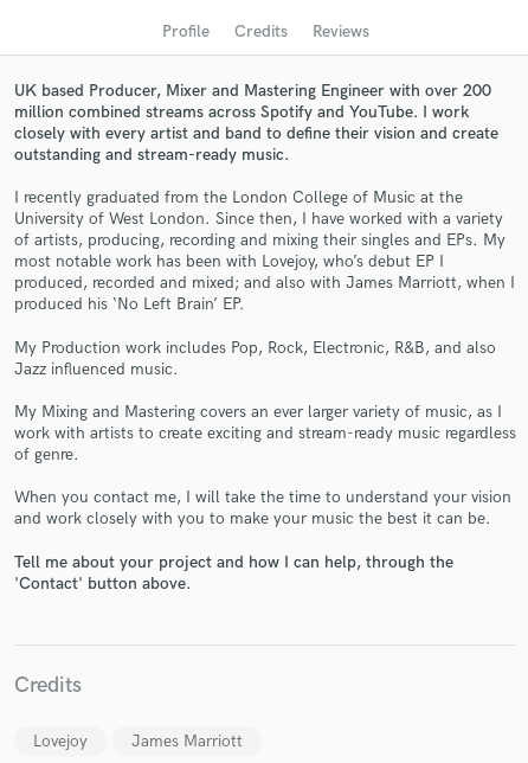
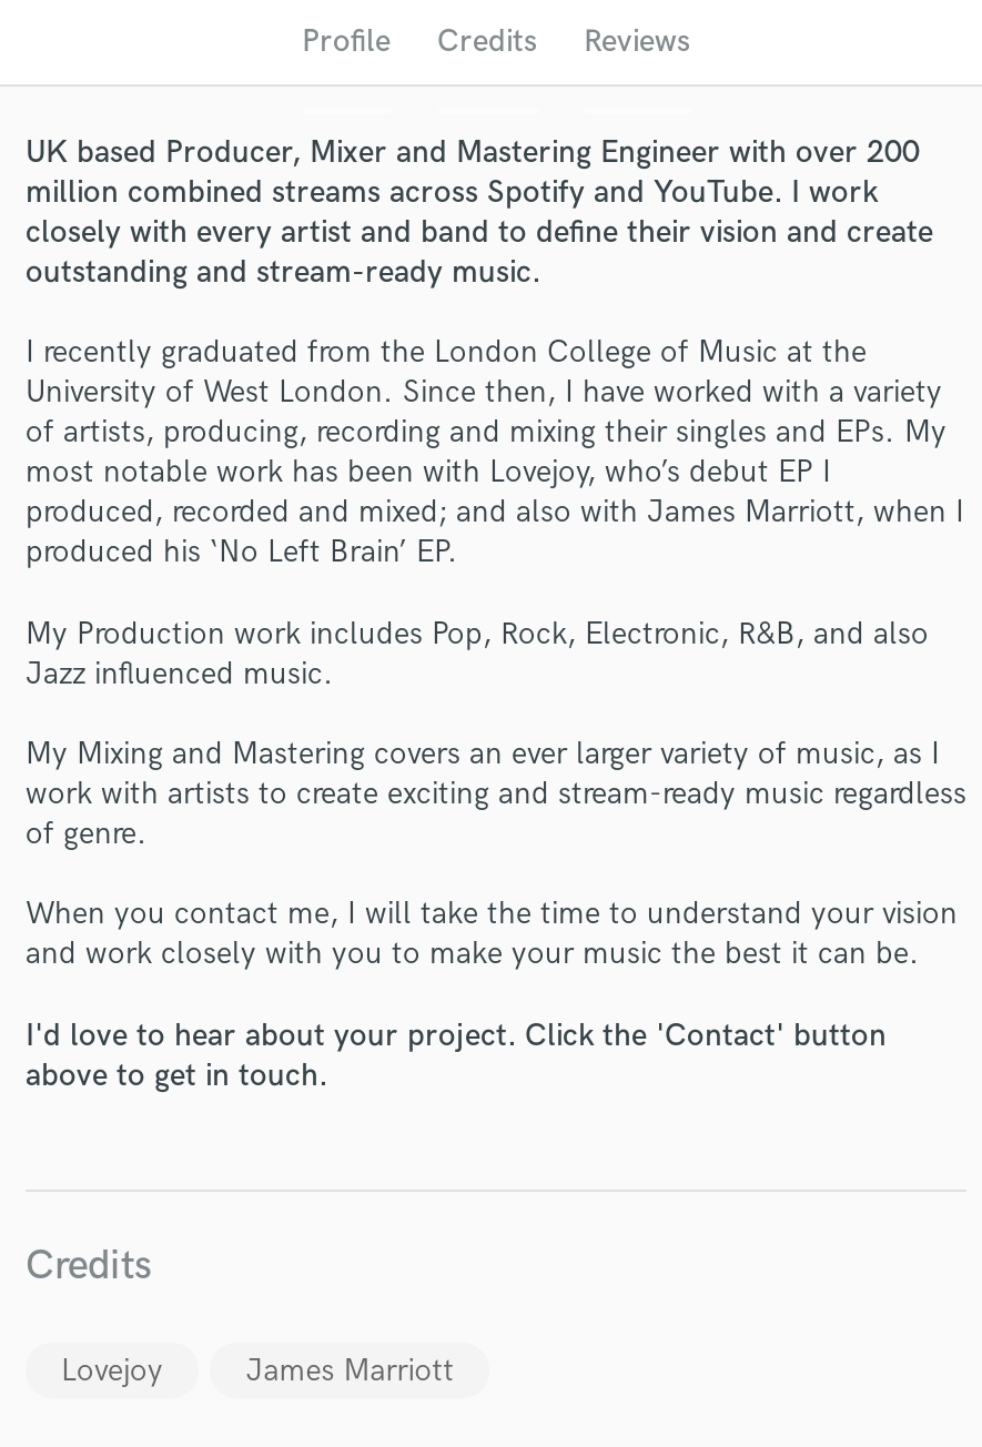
[14,552,453,593] Tell me about your project and how I can help, through the | 'Contact' button above. -> [26,1016,887,1094] I'd love to hear about your project. Click the 'Contact' button | above to get in touch.

